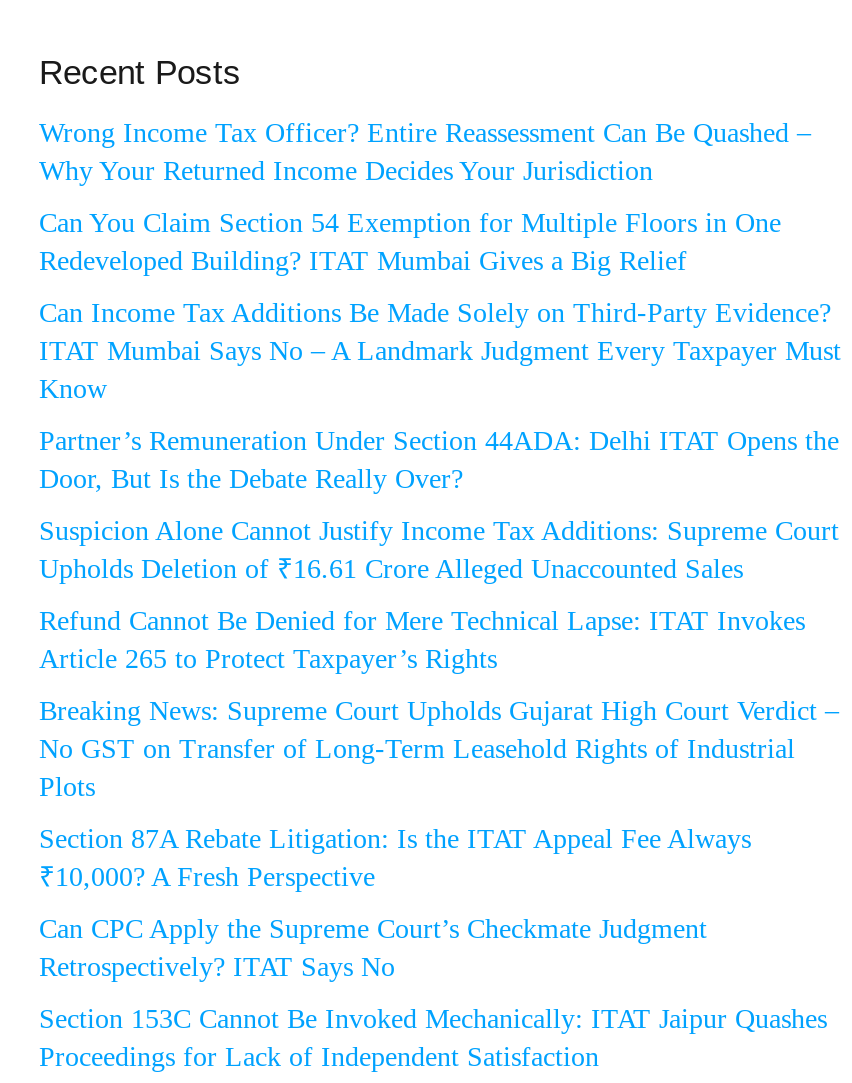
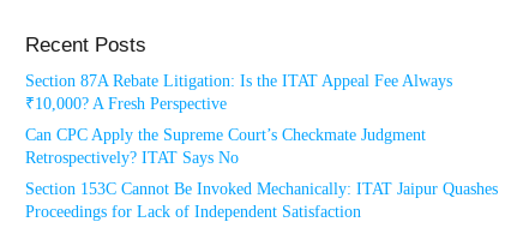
[39,117,841,801] Wrong Income Tax Officer? Entire Reassessment Can Be Quashed – | Why Your Returned Income Decides Your Jurisdiction | Can You Claim Section 54 Exemption for Multiple Floors in One | Redeveloped Building? ITAT Mumbai Gives a Big Relief | Can Income Tax Additions Be Made Solely on Third-Party Evidence? | ITAT Mumbai Says No – A Landmark Judgment Every Taxpayer Must | Know | Partner’s Remuneration Under Section 44ADA: Delhi ITAT Opens the | Door, But Is the Debate Really Over? | Suspicion Alone Cannot Justify Income Tax Additions: Supreme Court | Upholds Deletion of ₹16.61 Crore Alleged Unaccounted Sales | Refund Cannot Be Denied for Mere Technical Lapse: ITAT Invokes | Article 265 to Protect Taxpayer’s Rights | Breaking News: Supreme Court Upholds Gujarat High Court Verdict – | No GST on Transfer of Long-Term Leasehold Rights of Industrial | Plots -> none

